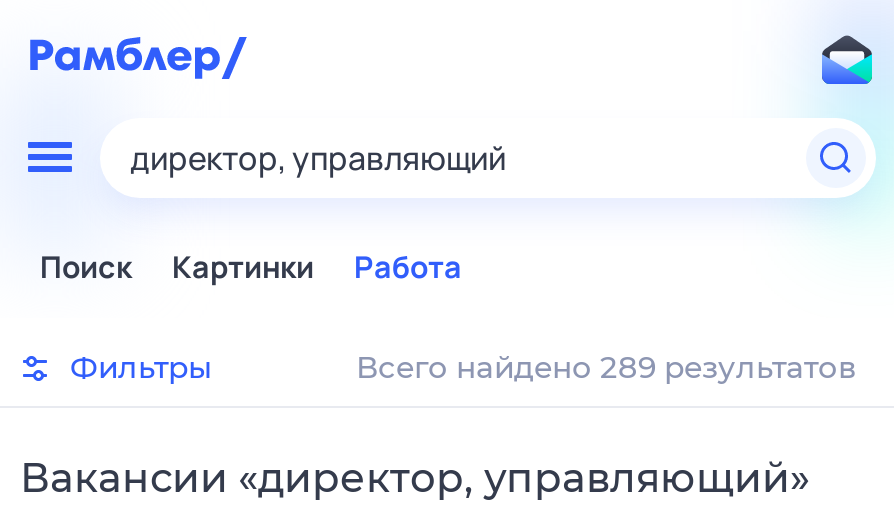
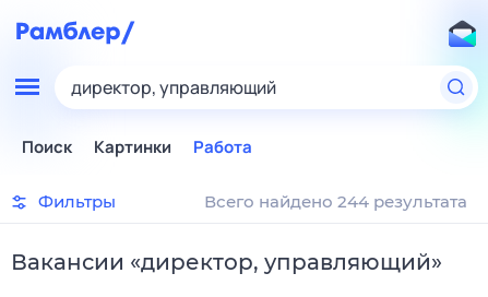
[356,348,856,386] Всего найдено 289 результатов -> [204,191,467,212] Всего найдено 244 результата

